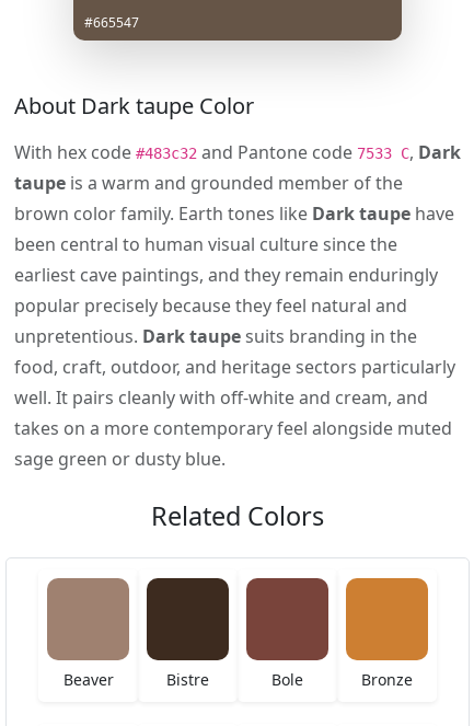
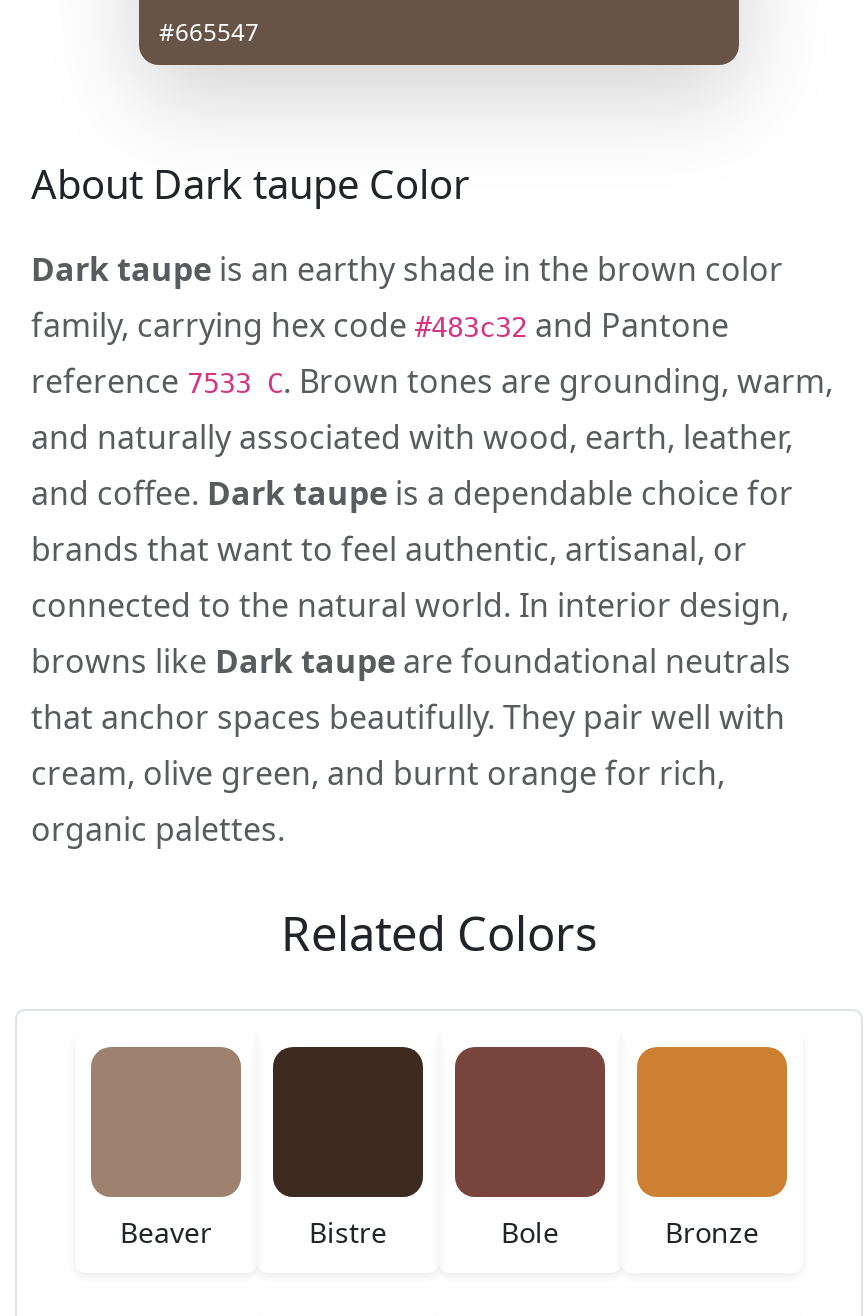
[14,141,461,471] With hex code #483c32 and Pantone code 7533 C, Dark | taupe is a warm and grounded member of the | brown color family. Earth tones like Dark taupe have | been central to human visual culture since the | earliest cave paintings, and they remain enduringly | popular precisely because they feel natural and | unpretentious. Dark taupe suits branding in the | food, craft, outdoor, and heritage sectors particularly | well. It pairs cleanly with off-white and cream, and | takes on a more contemporary feel alongside muted | sage green or dusty blue. -> [31,248,833,852] Dark taupe is an earthy shade in the brown color | family, carrying hex code #483c32 and Pantone | reference 7533 C. Brown tones are grounding, warm, | and naturally associated with wood, earth, leather, | and coffee. Dark taupe is a dependable choice for | brands that want to feel authentic, artisanal, or | connected to the natural world. In interior design, | browns like Dark taupe are foundational neutrals | that anchor spaces beautifully. They pair well with | cream, olive green, and burnt orange for rich, | organic palettes.

